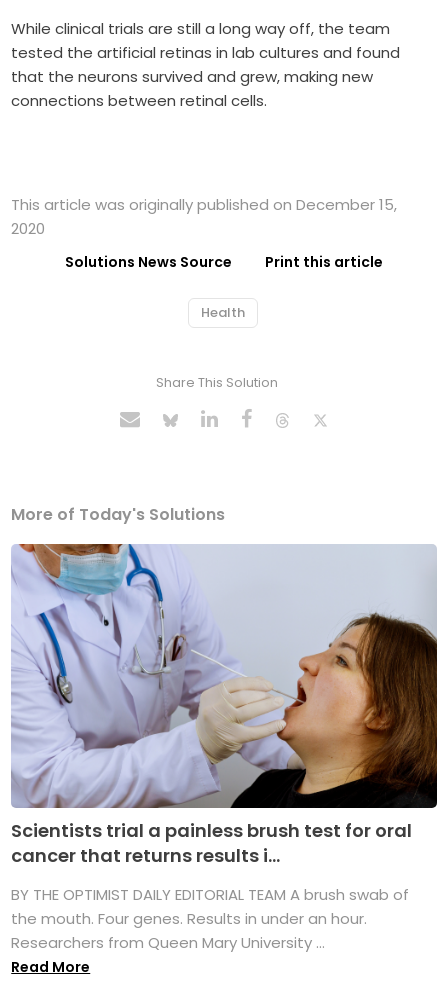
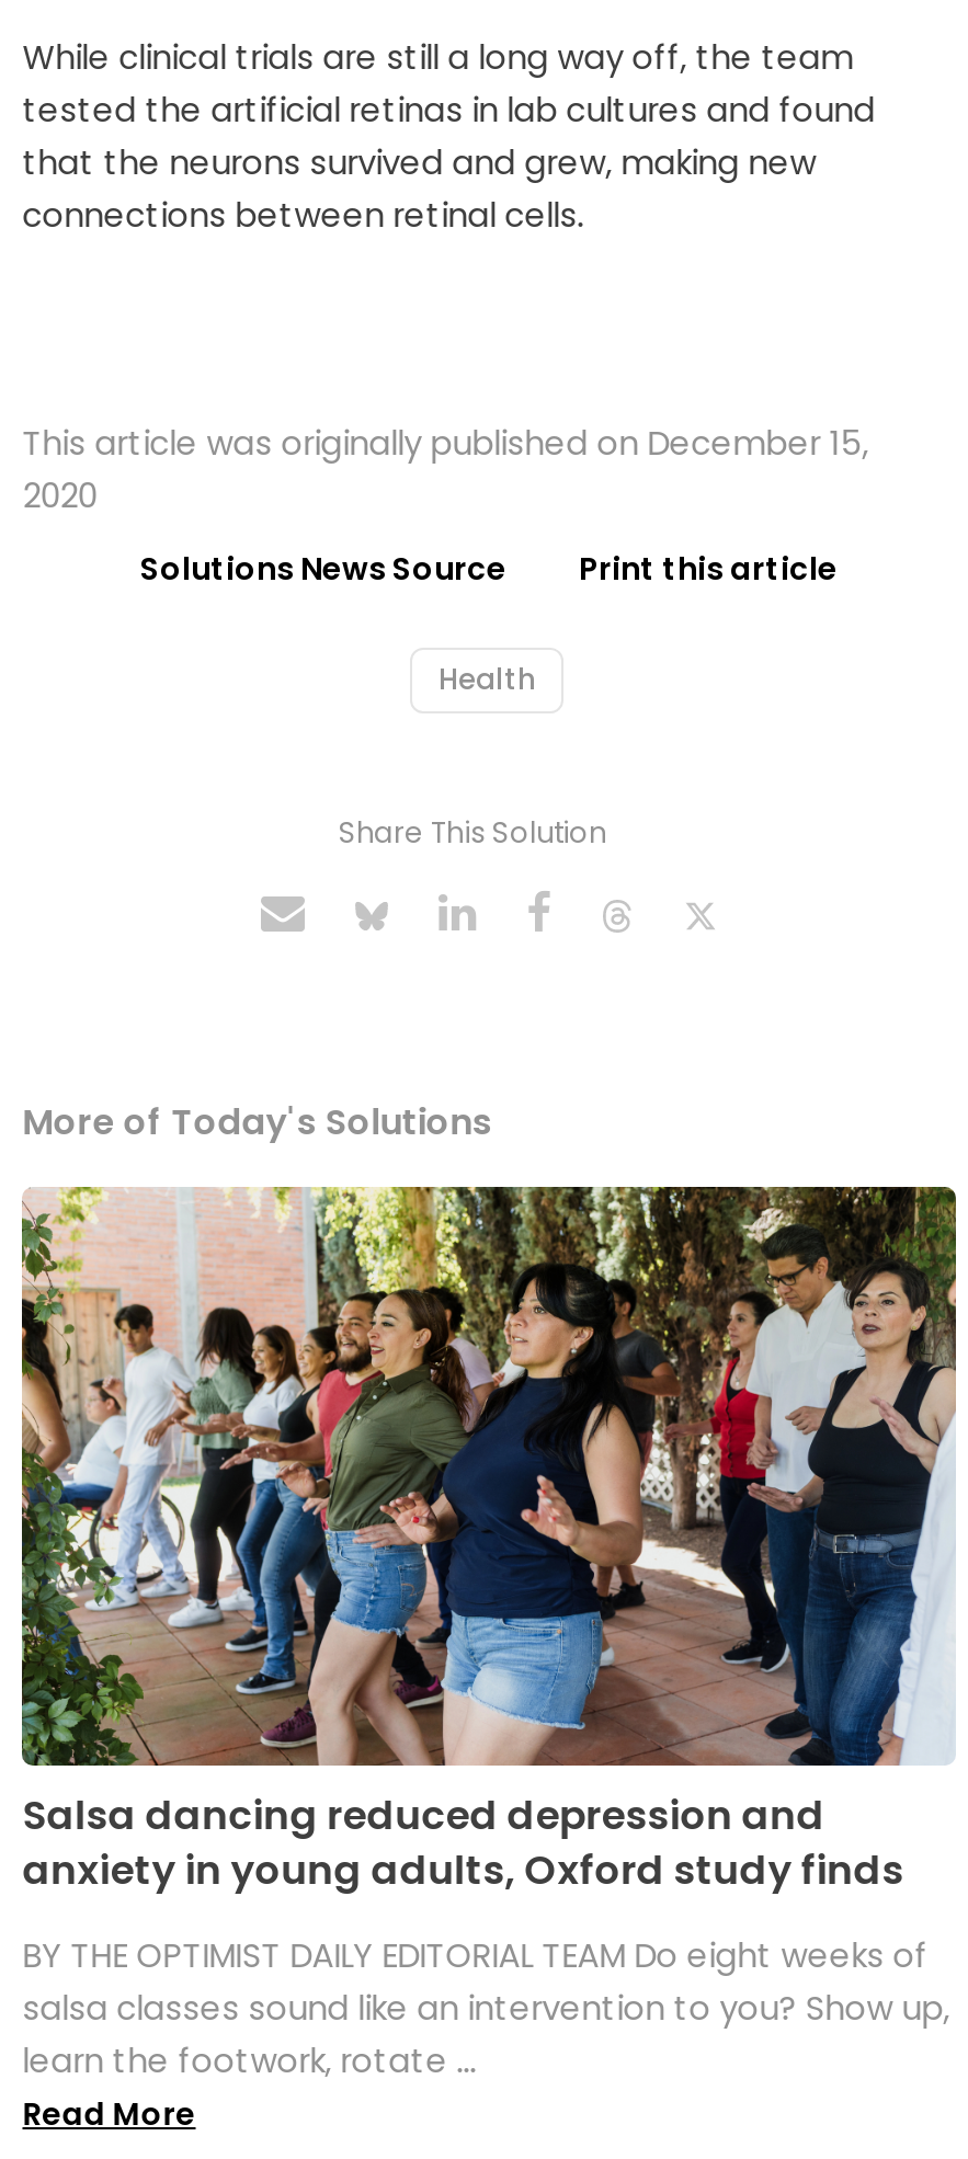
[11,543,438,868] [image] | Scientists trial a painless brush test for oral | cancer that returns results i... -> [20,1185,958,1897] [image] | Salsa dancing reduced depression and | anxiety in young adults, Oxford study finds
[11,884,409,953] BY THE OPTIMIST DAILY EDITORIAL TEAM A brush swab of | the mouth. Four genes. Results in under an hour. | Researchers from Queen Mary University ... -> [22,1932,950,2083] BY THE OPTIMIST DAILY EDITORIAL TEAM Do eight weeks of | salsa classes sound like an intervention to you? Show up, | learn the footwork, rotate ...

